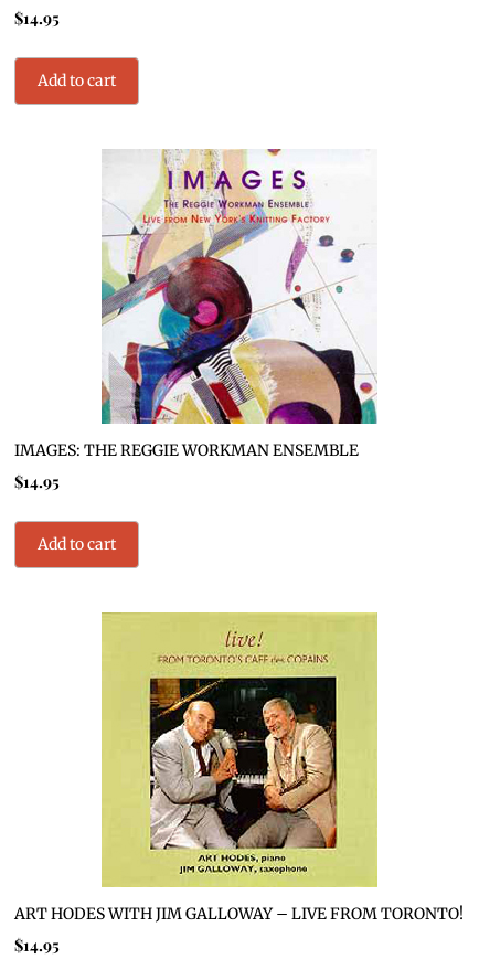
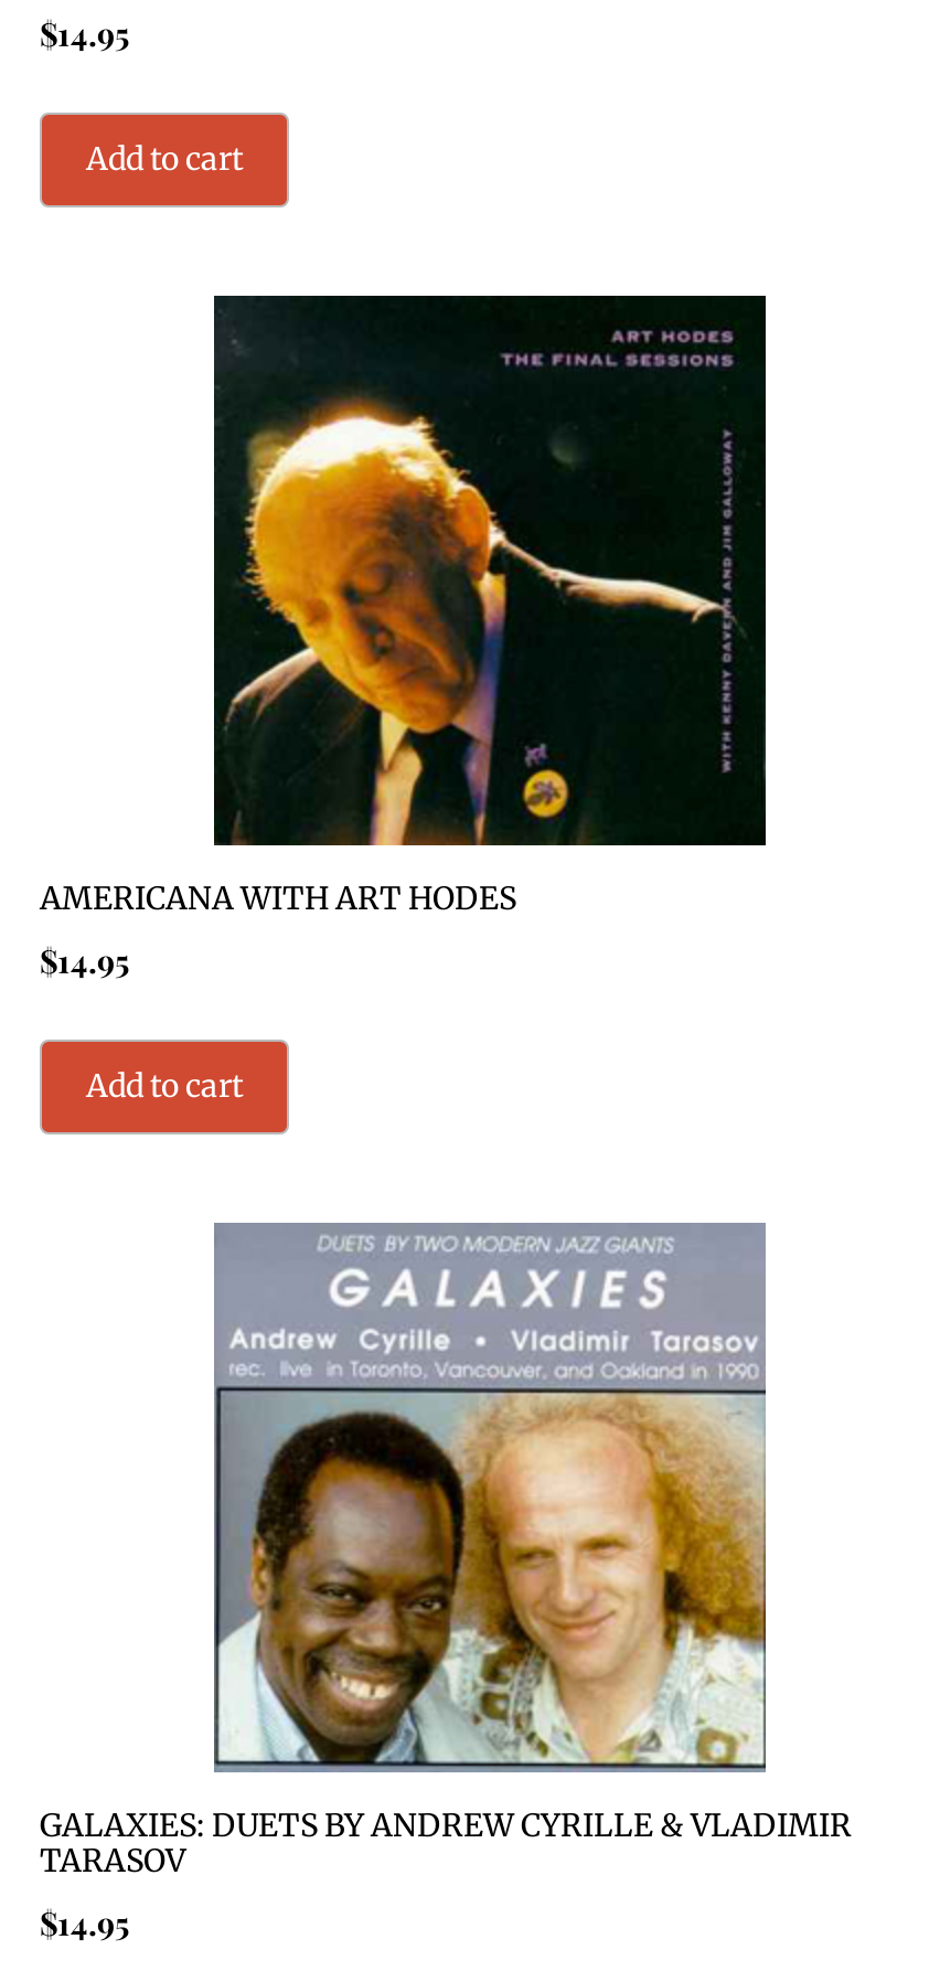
[14,148,377,460] [image] | IMAGES: THE REGGIE WORKMAN ENSEMBLE -> [40,294,768,918] [image] | AMERICANA WITH ART HODES
[14,612,464,923] [image] | ART HODES WITH JIM GALLOWAY – LIVE FROM TORONTO! -> [40,1223,852,1880] [image] | GALAXIES: DUETS BY ANDREW CYRILLE & VLADIMIR | TARASOV

